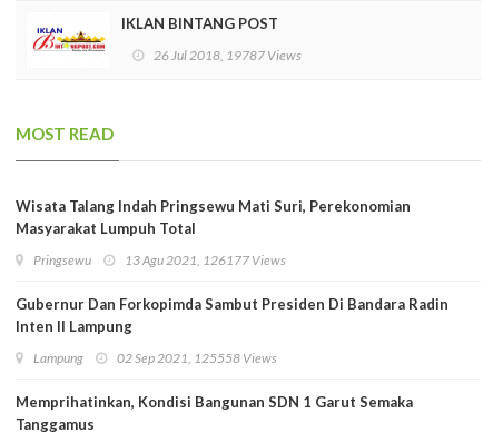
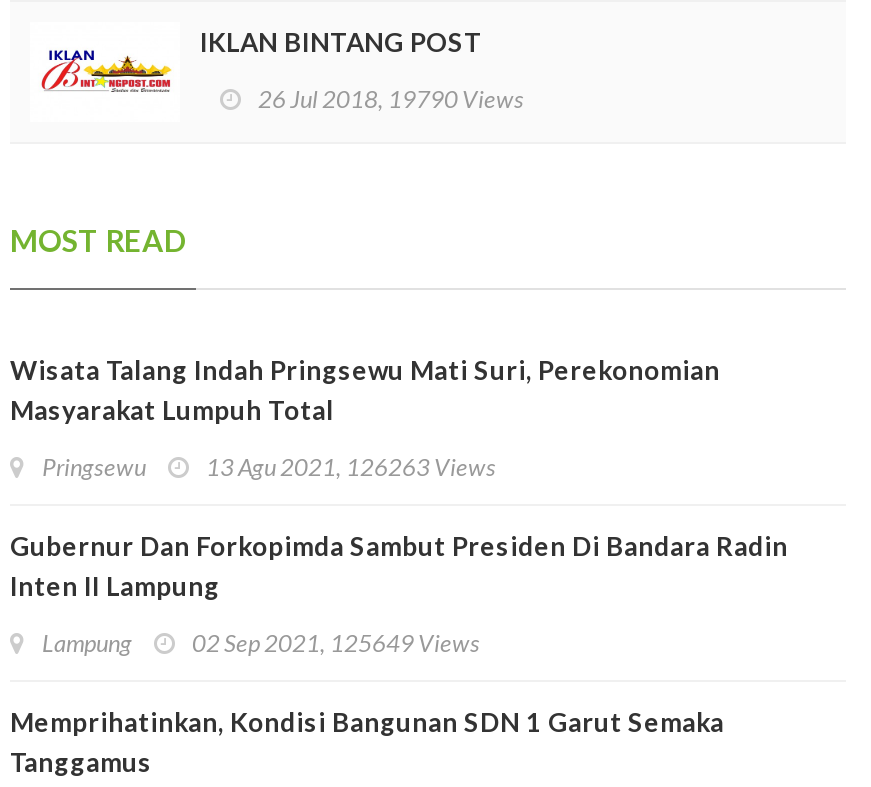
[154,47,302,64] 26 Jul 2018, 19787 Views -> [258,84,524,114] 26 Jul 2018, 19790 Views
[33,252,286,269] Pringsewu 13 Agu 2021, 126177 Views -> [42,452,496,482] Pringsewu 13 Agu 2021, 126263 Views
[33,350,277,367] Lampung 02 Sep 2021, 125558 Views -> [42,628,480,658] Lampung 02 Sep 2021, 125649 Views

